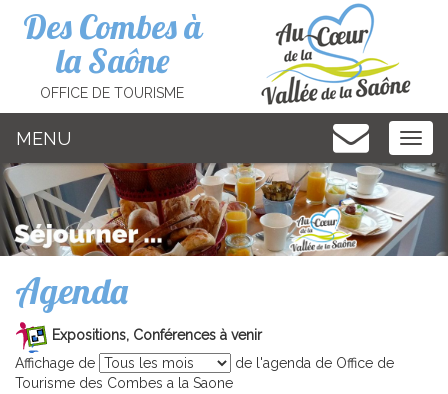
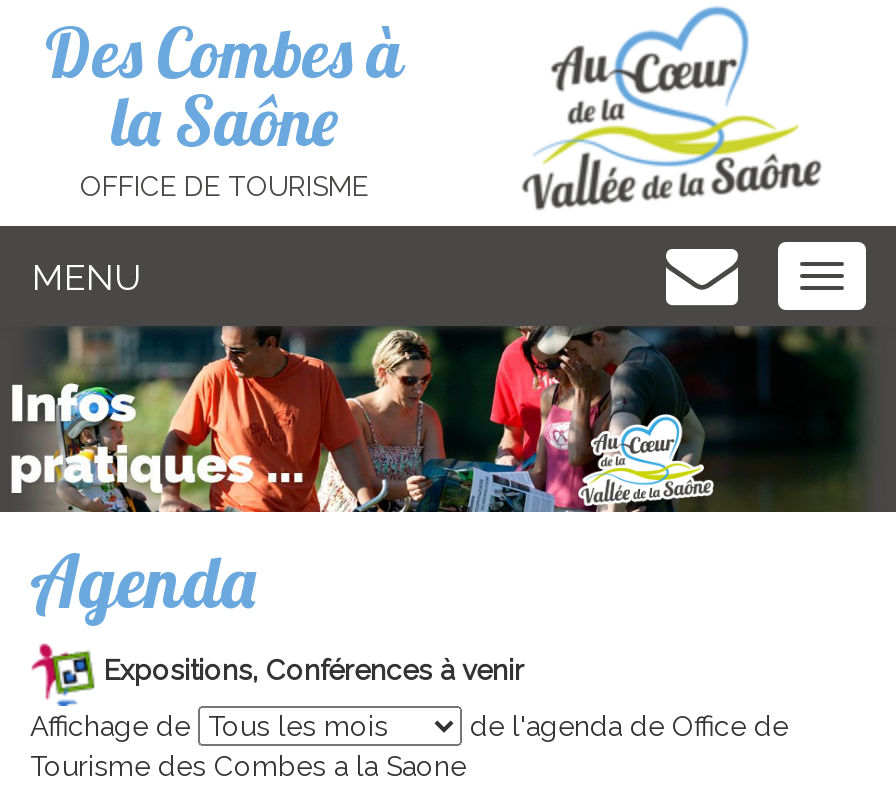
[4,163,445,257] [image] -> [8,324,888,514] [image]

